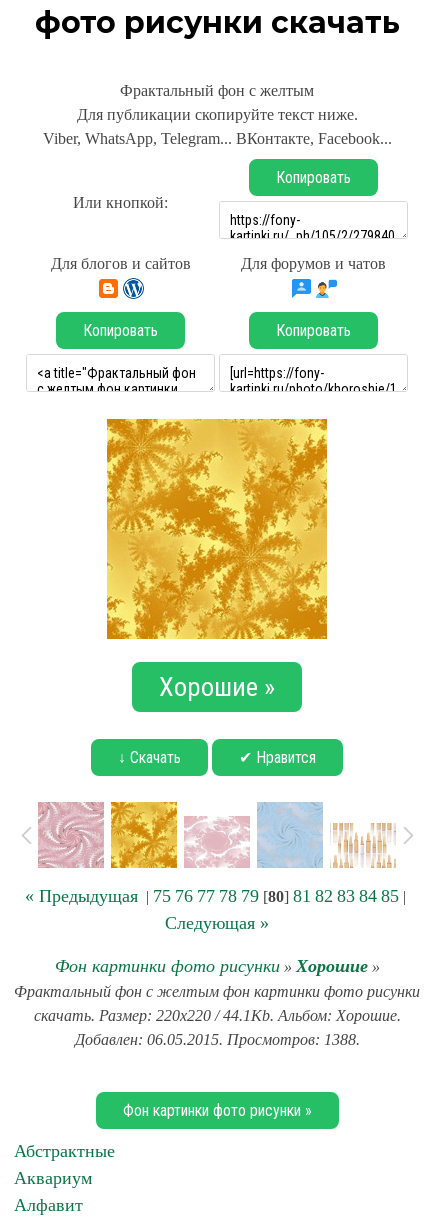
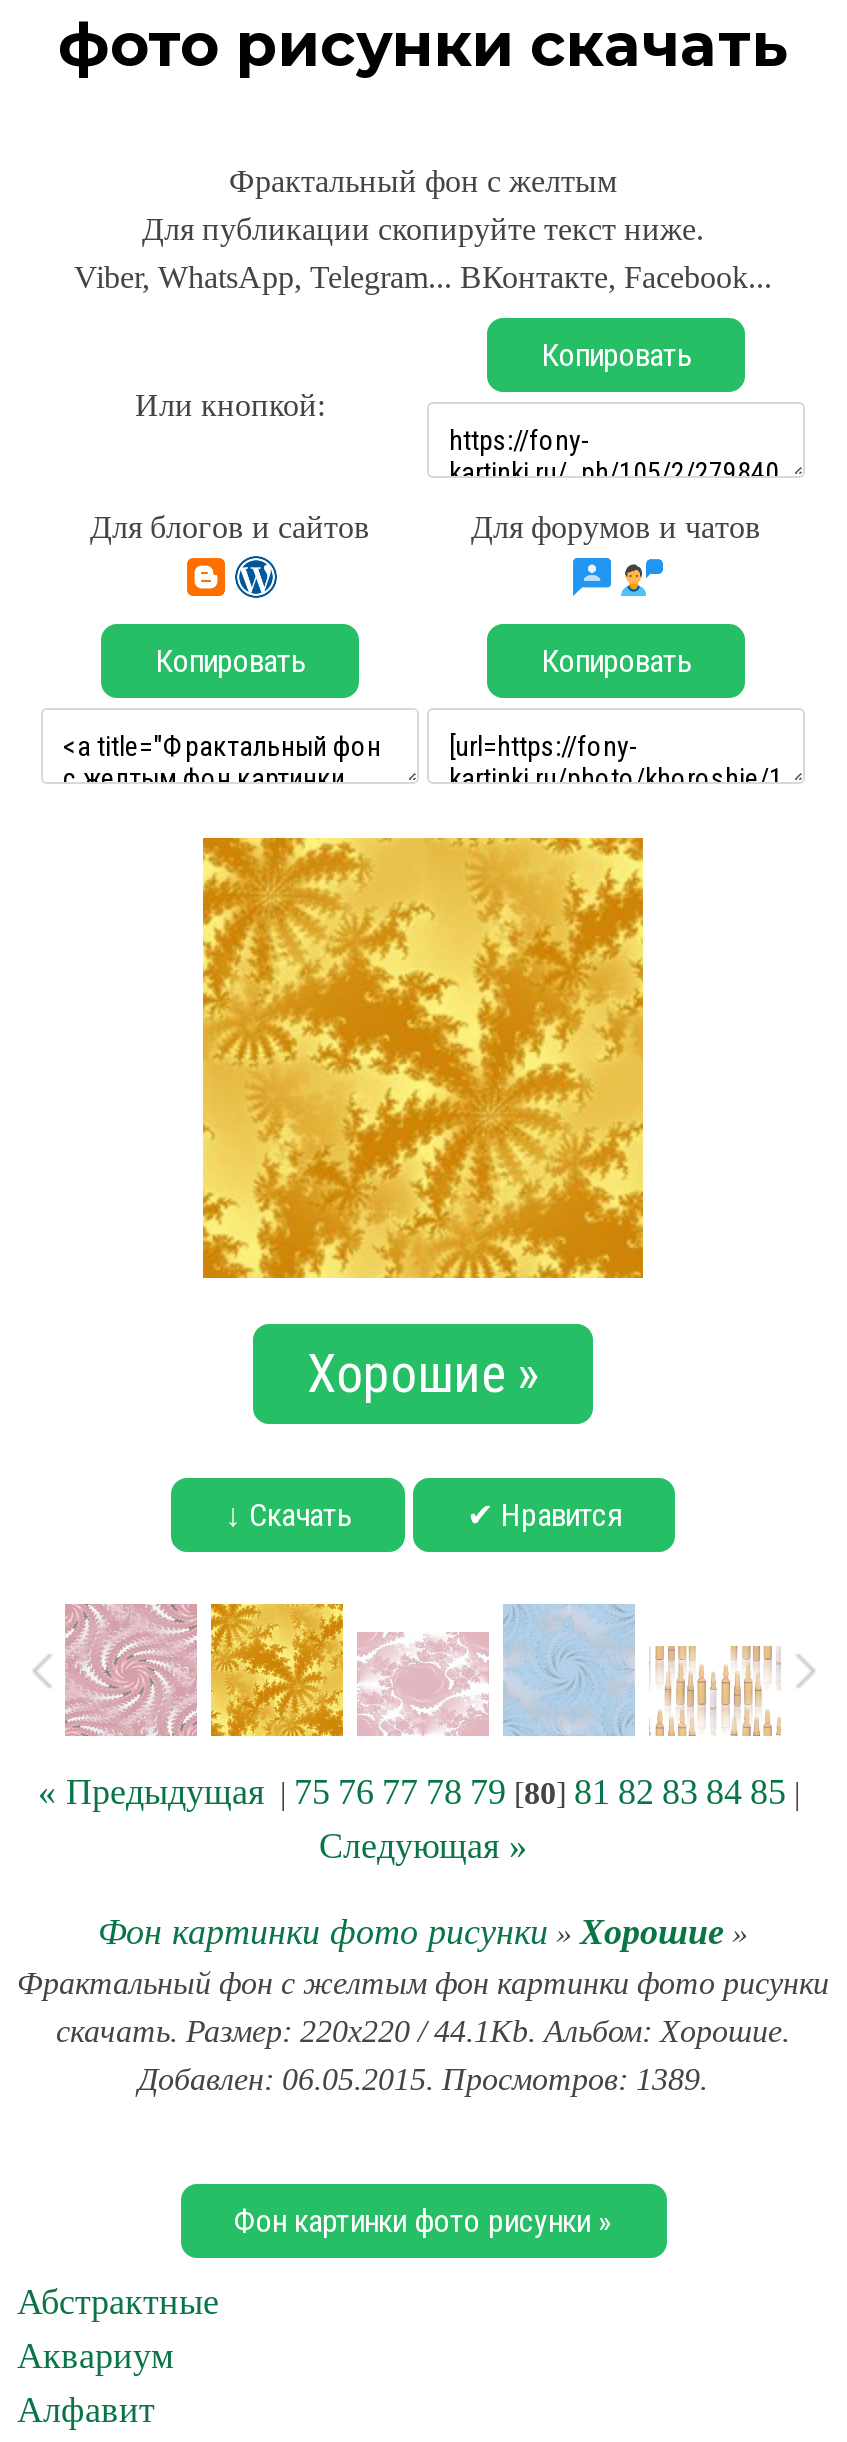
[74,1031,359,1048] Добавлен: 06.05.2015. Просмотров: 1388. -> [138,2062,708,2096] Добавлен: 06.05.2015. Просмотров: 1389.

